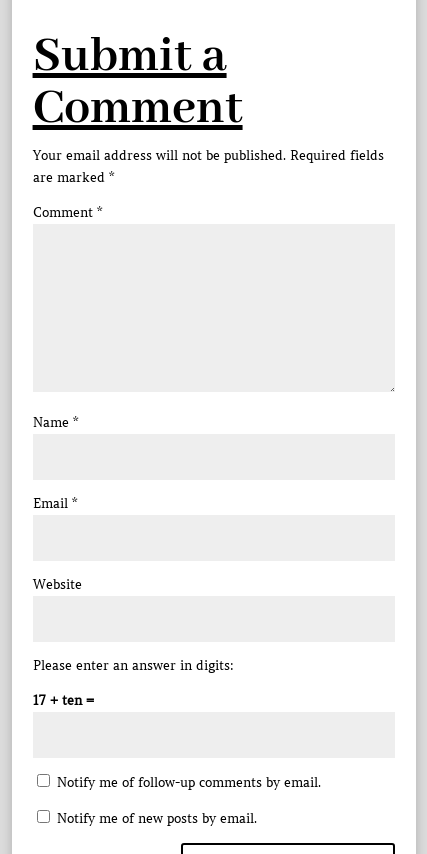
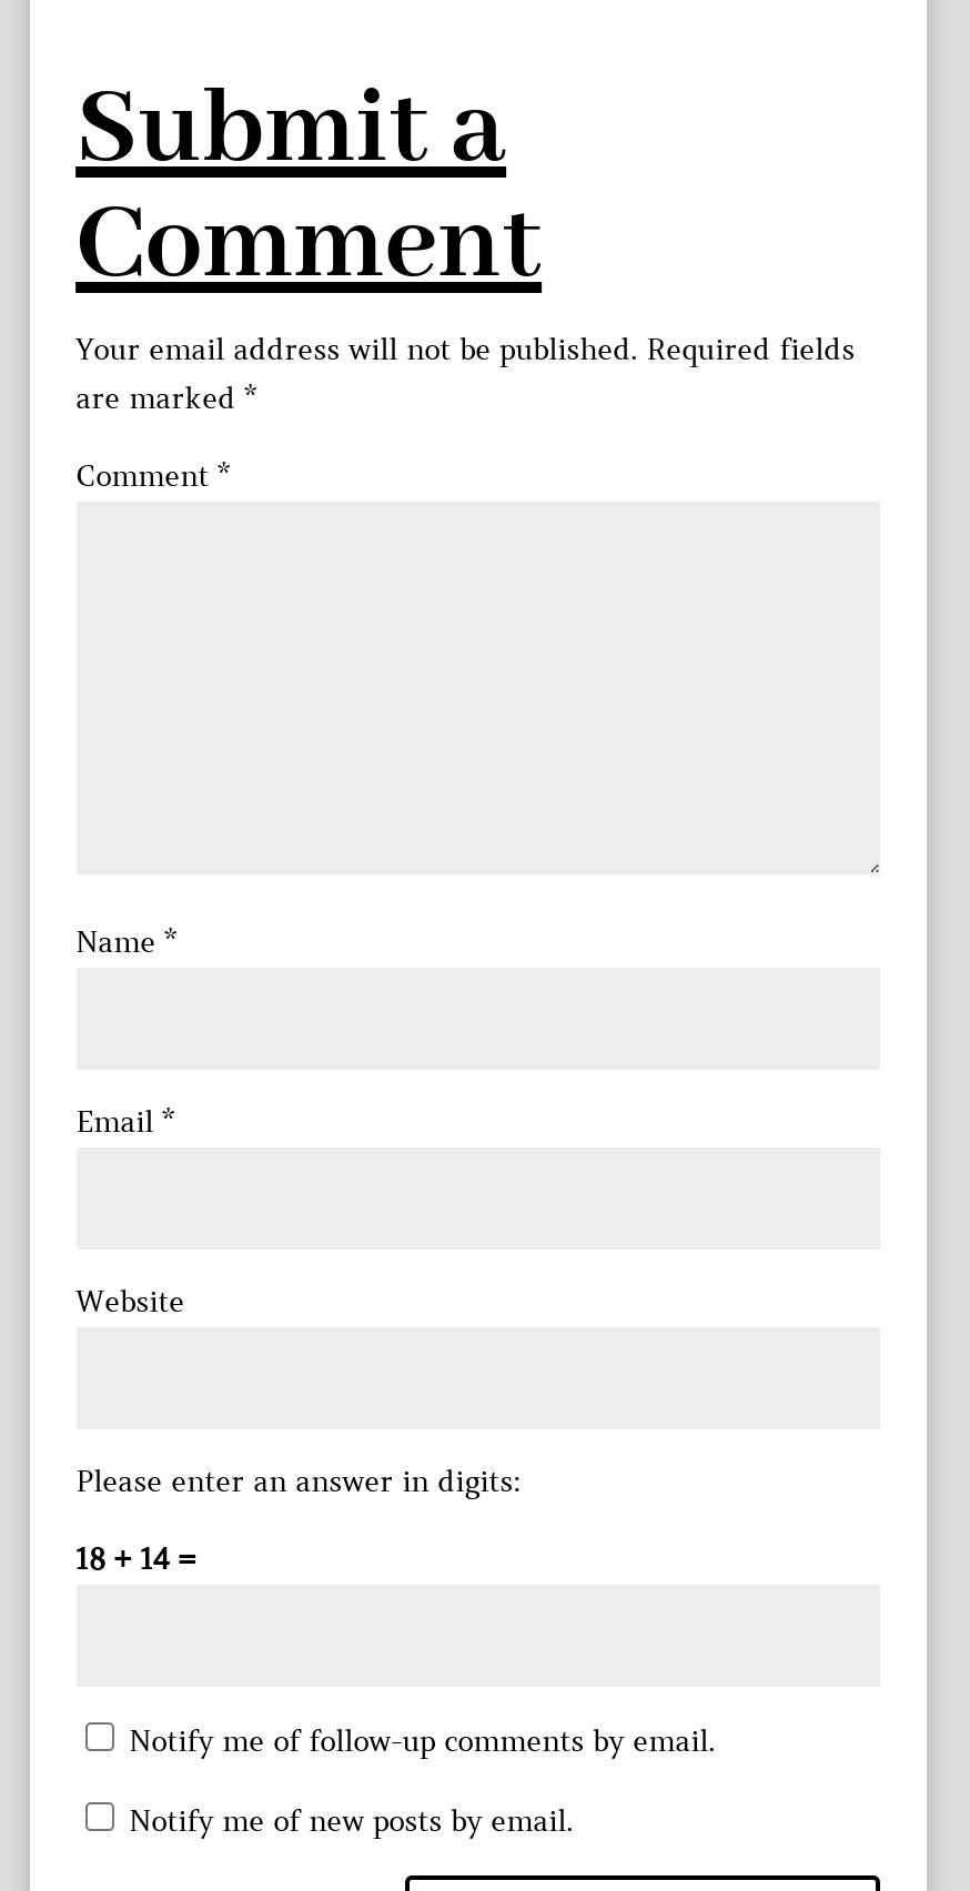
[33,692,94,709] 17 + ten = -> [76,1540,196,1578] 18 + 14 =

